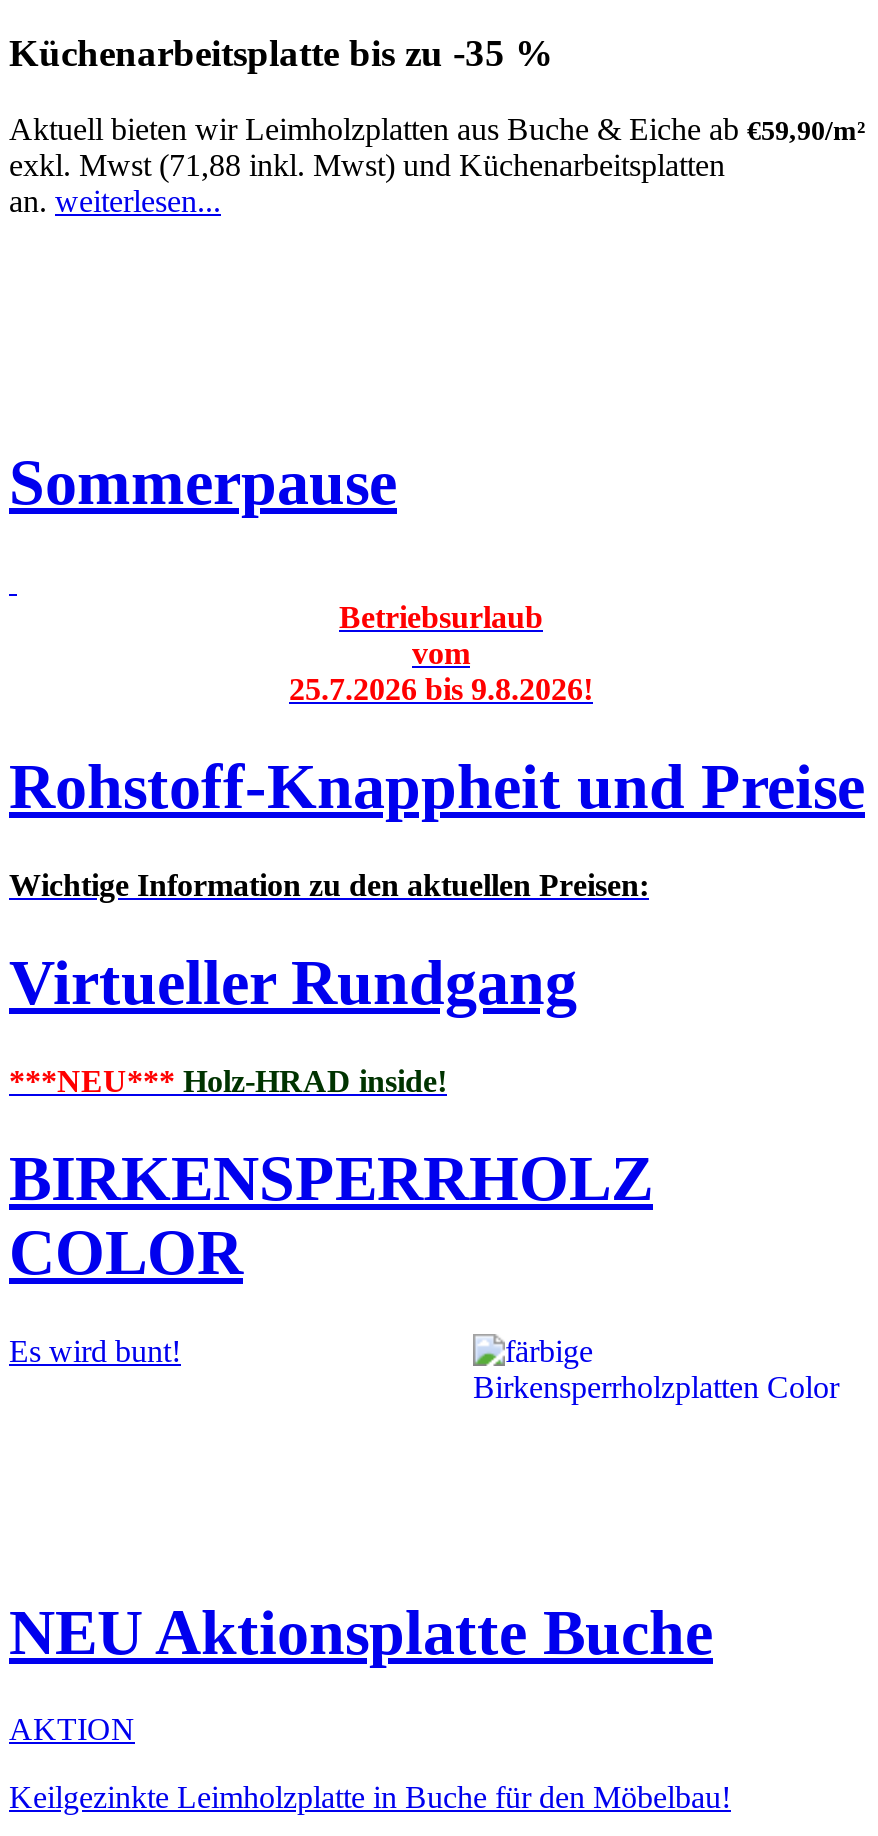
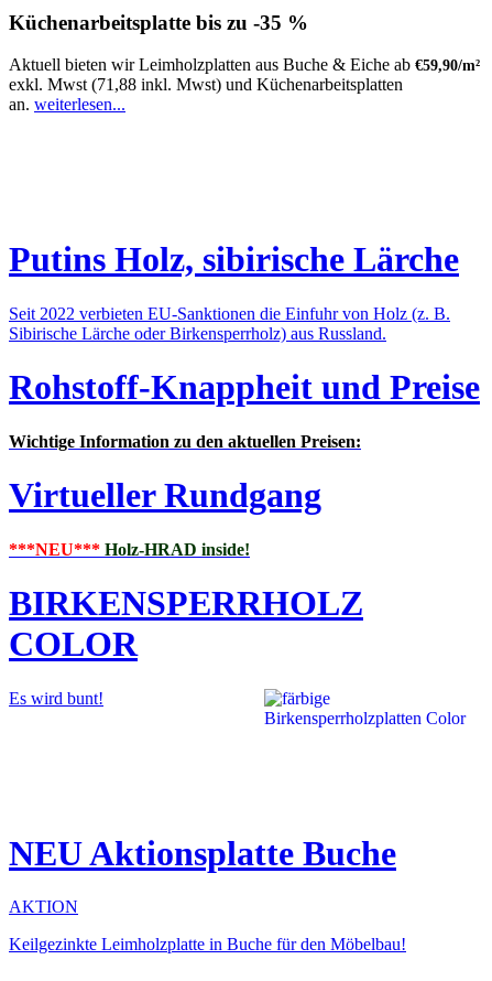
[9,447,397,519] Sommerpause -> [9,240,459,279] Putins Holz, sibirische Lärche
[289,600,593,706] Betriebsurlaub | vom | 25.7.2026 bis 9.8.2026! -> [9,304,450,343] Seit 2022 verbieten EU-Sanktionen die Einfuhr von Holz (z. B. | Sibirische Lärche oder Birkensperrholz) aus Russland.

